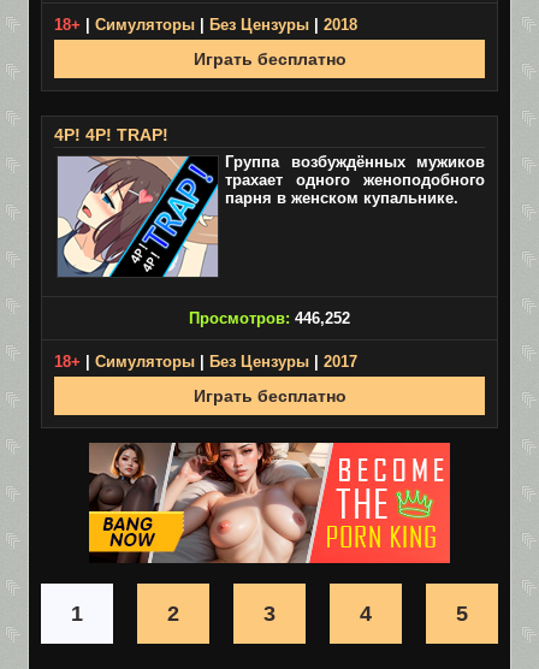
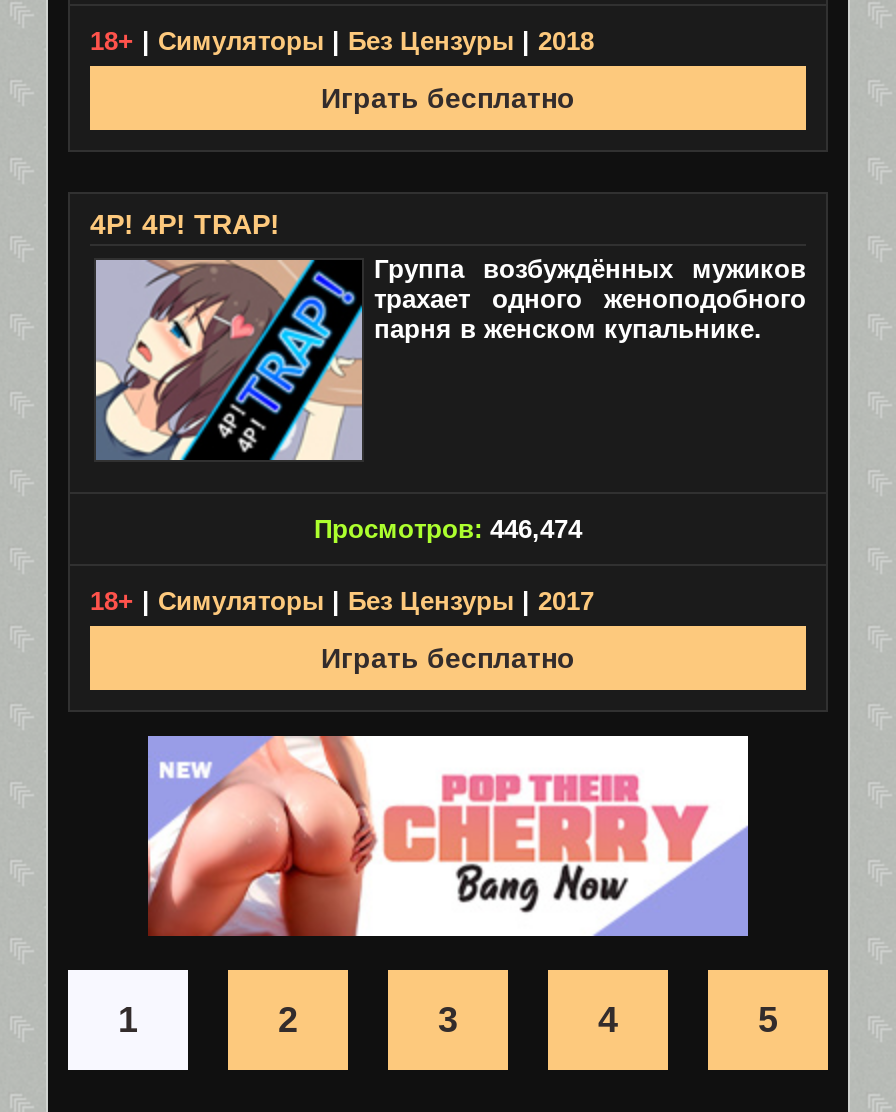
[189,309,350,327] Просмотров: 446,252 -> [314,514,582,544] Просмотров: 446,474
[88,442,451,564] [image] -> [146,734,750,938] [image]

